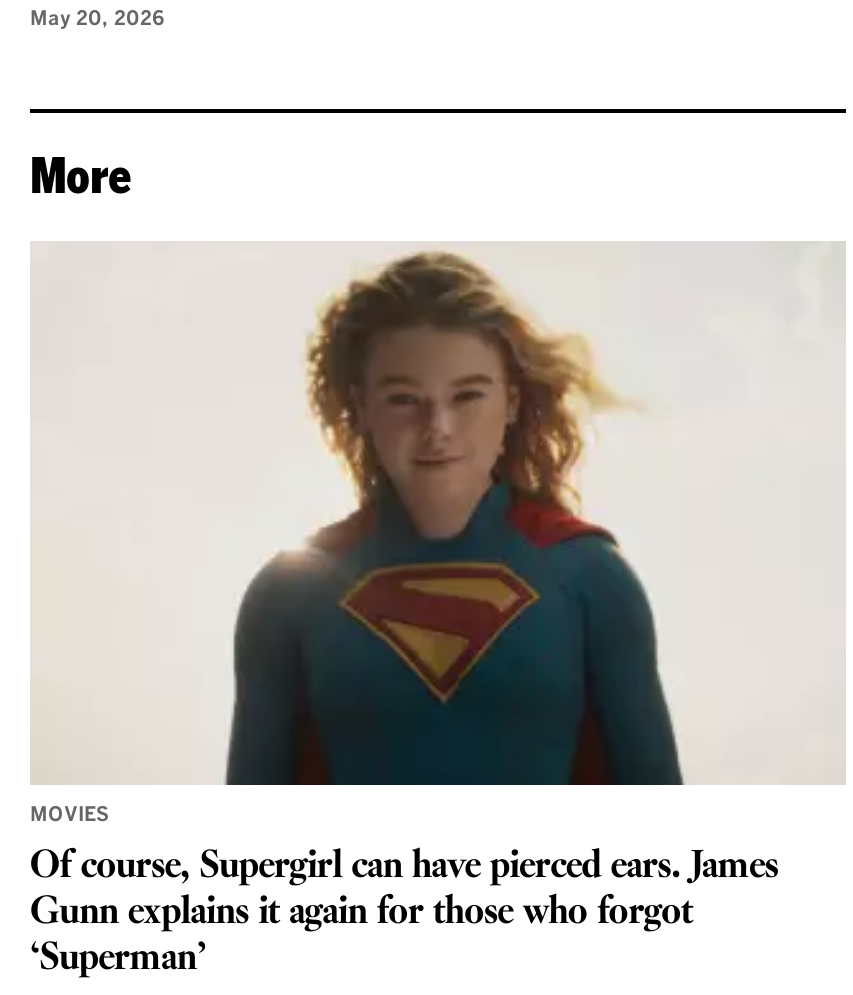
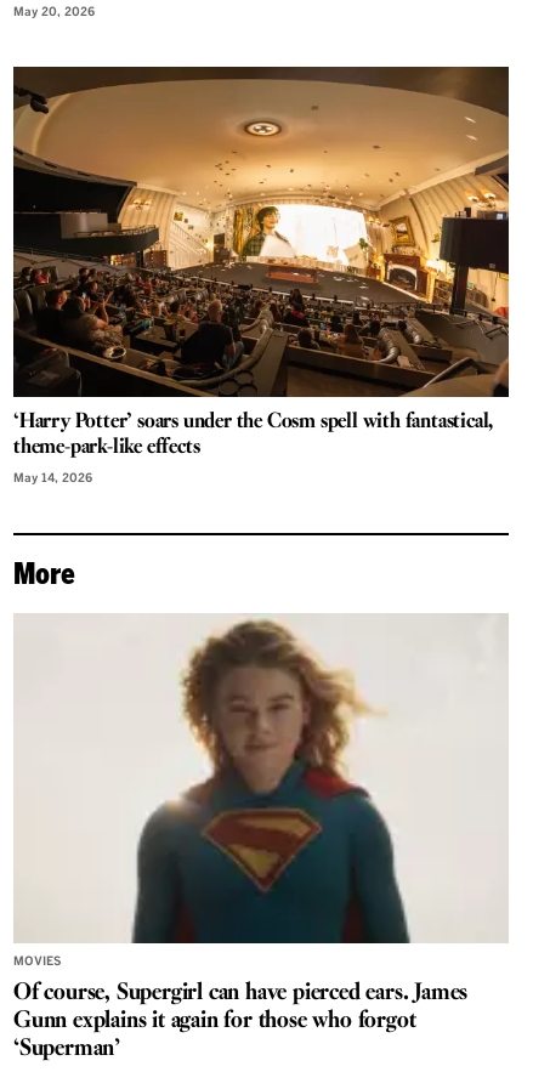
none -> [12,66,510,485] [image] | ‘Harry Potter’ soars under the Cosm spell with fantastical, | theme-park-like effects | May 14, 2026

